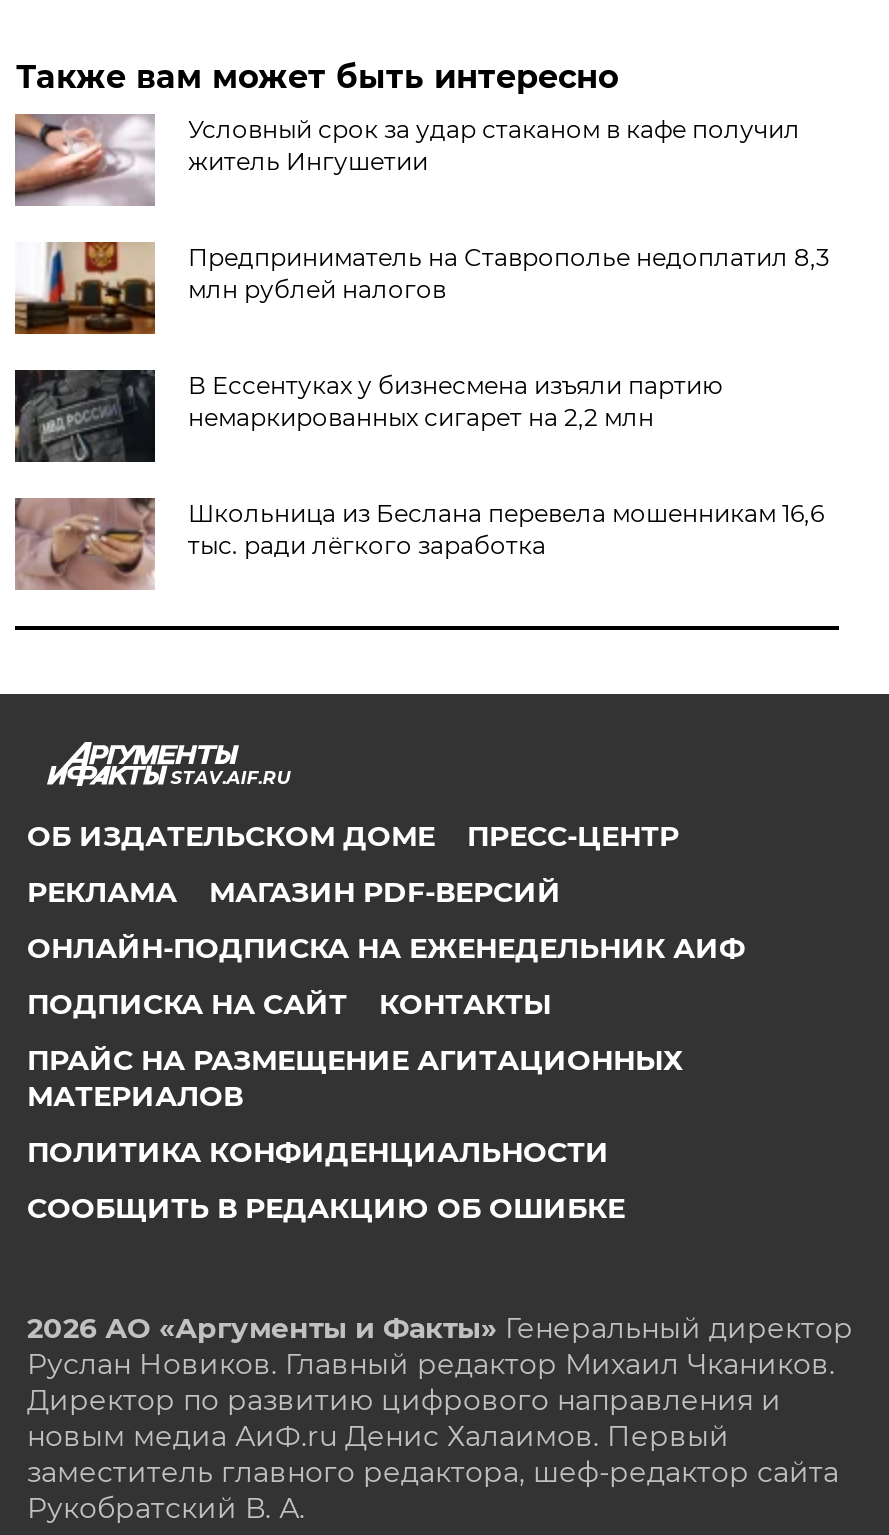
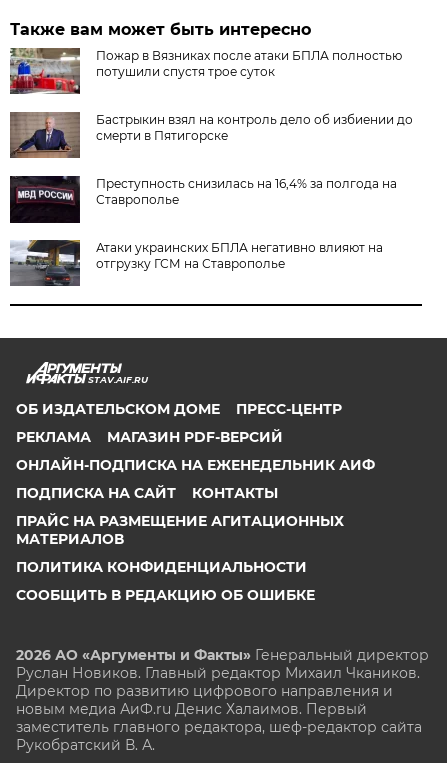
[15,112,800,204] [image] | Условный срок за удар стаканом в кафе получил | житель Ингушетии -> [10,47,402,94] [image] | Пожар в Вязниках после атаки БПЛА полностью | потушили спустя трое суток
[15,240,830,336] [image] | Предприниматель на Ставрополье недоплатил 8,3 | млн рублей налогов -> [9,111,413,159] [image] | Бастрыкин взял на контроль дело об избиении до | смерти в Пятигорске
[13,370,722,464] [image] | В Ессентуках у бизнесмена изъяли партию | немаркированных сигарет на 2,2 млн -> [9,175,397,224] [image] | Преступность снизилась на 16,4% за полгода на | Ставрополье
[13,496,824,592] [image] | Школьница из Беслана перевела мошенникам 16,6 | тыс. ради лёгкого заработка -> [10,239,383,287] [image] | Атаки украинских БПЛА негативно влияют на | отгрузку ГСМ на Ставрополье

